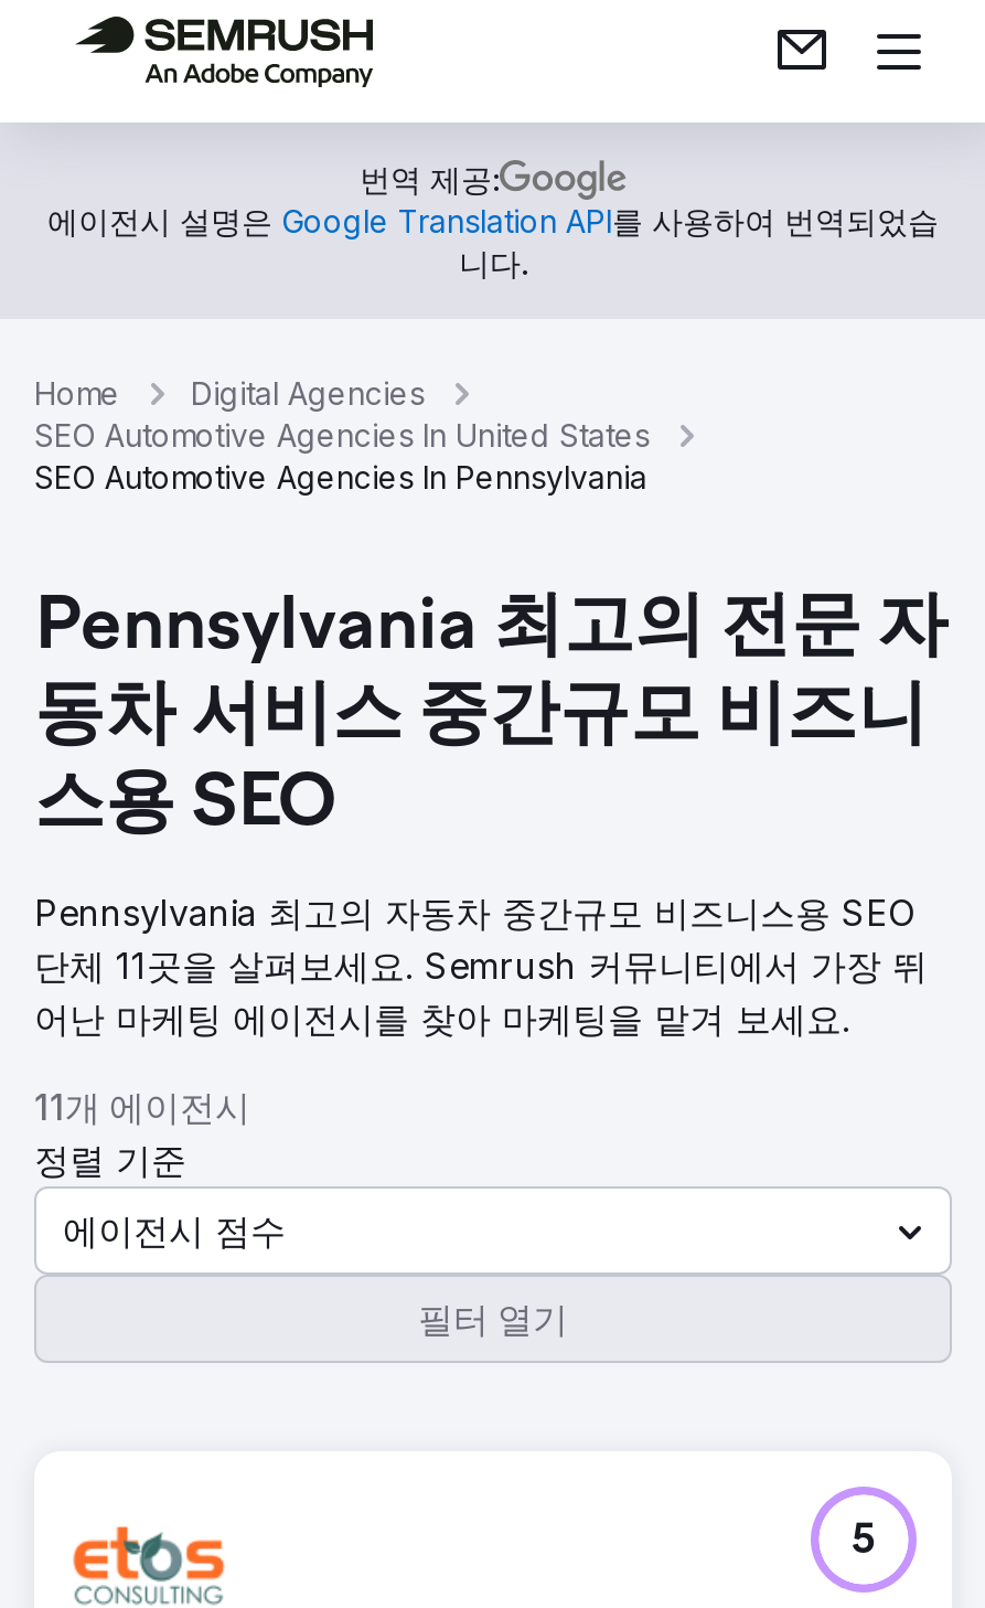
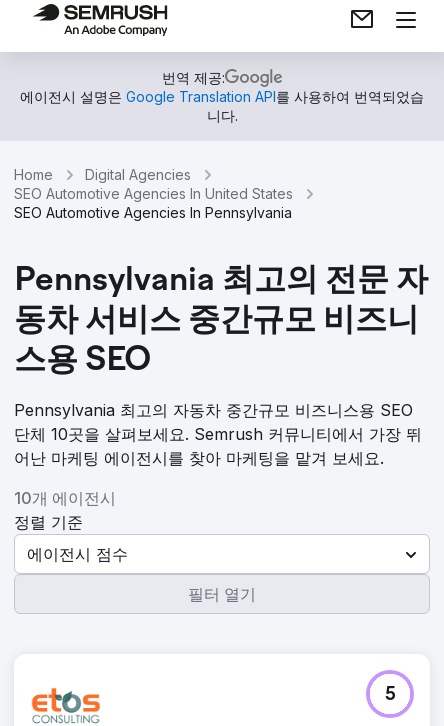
[34,944,928,988] 단체 11곳을 살펴보세요. Semrush 커뮤니티에서 가장 뛰 -> [14,424,422,444] 단체 10곳을 살펴보세요. Semrush 커뮤니티에서 가장 뛰
[34,1085,250,1129] 11개 에이전시 -> [14,488,116,508] 10개 에이전시

